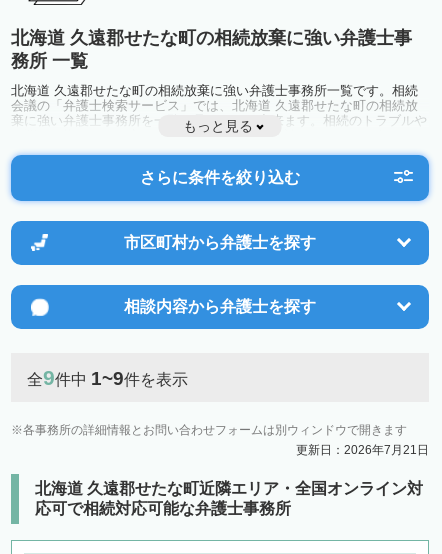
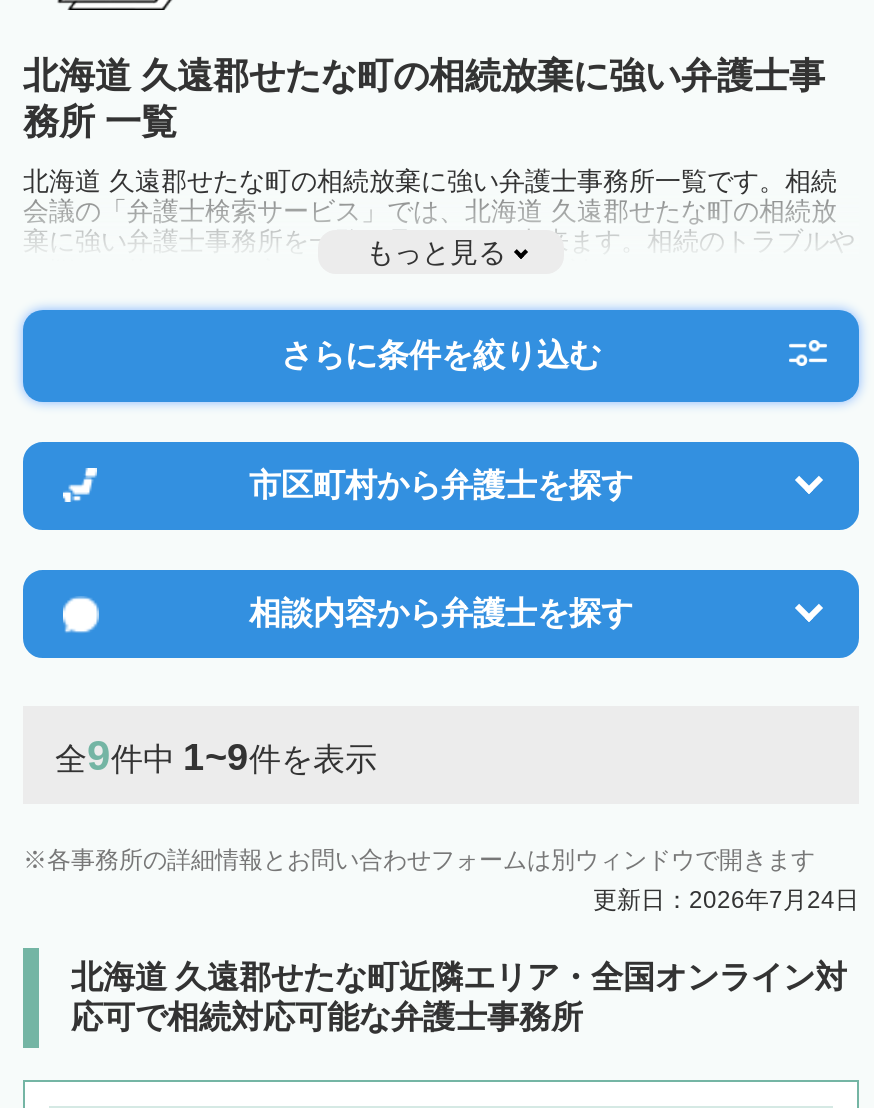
[296,443,429,457] 更新日：2026年7月21日 -> [593,886,859,914] 更新日：2026年7月24日

